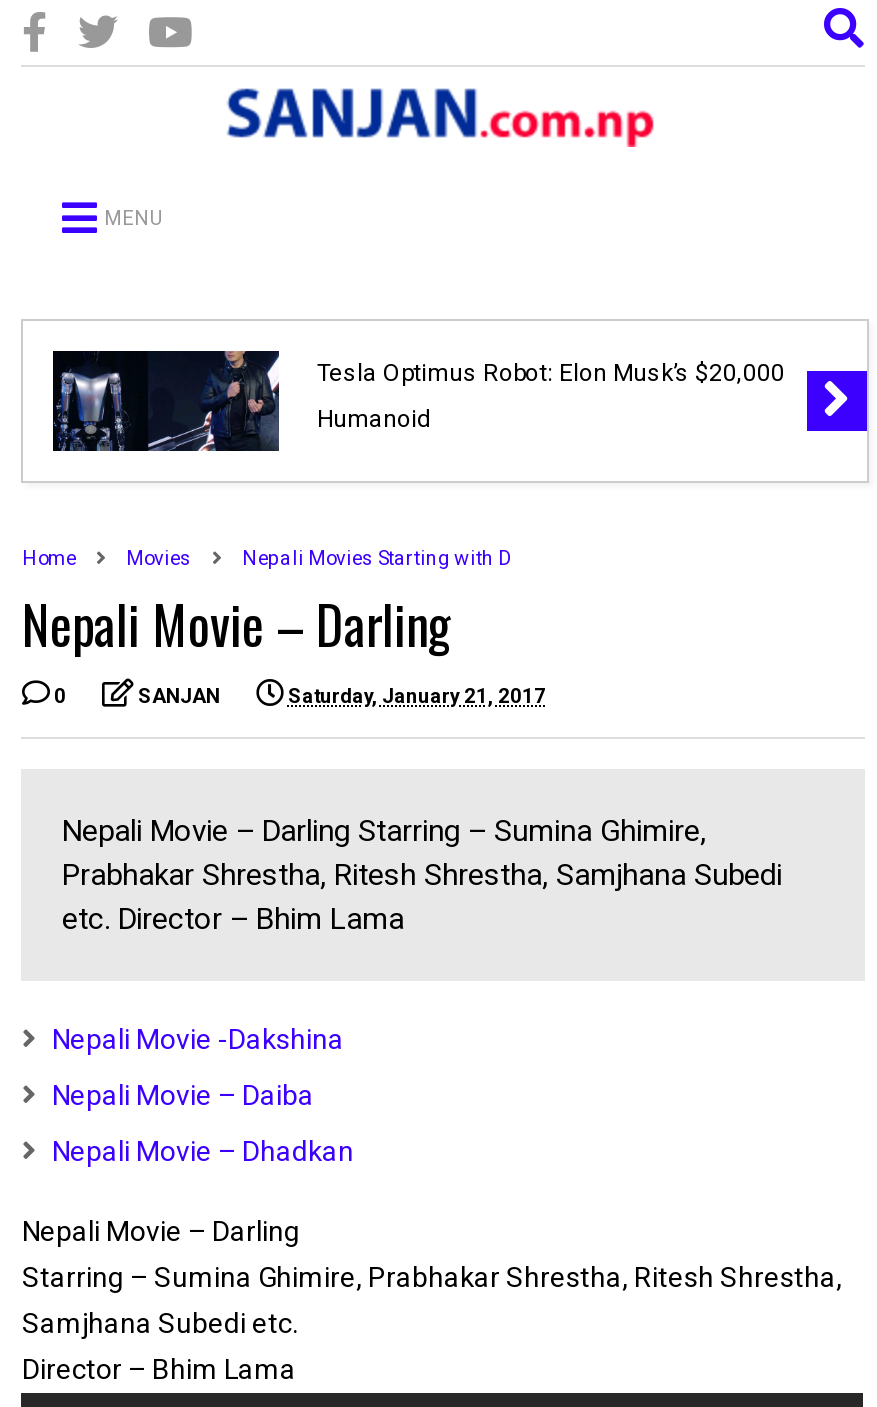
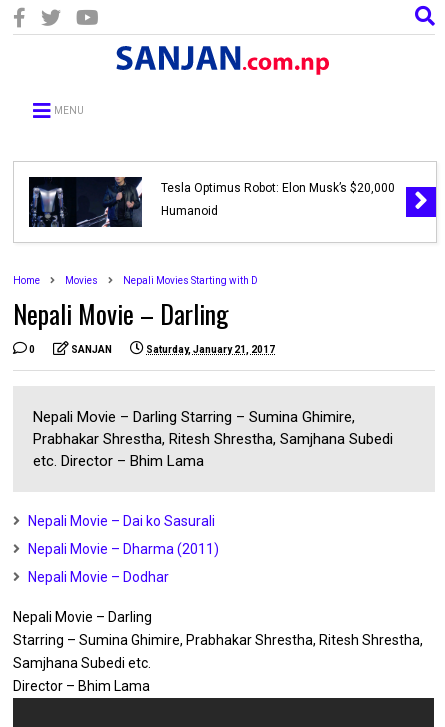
[52,1023,344,1055] Nepali Movie -Dakshina -> [28,513,215,529] Nepali Movie – Dai ko Sasurali
[52,1079,314,1111] Nepali Movie – Daiba -> [28,541,219,557] Nepali Movie – Dharma (2011)
[52,1135,354,1167] Nepali Movie – Dhadkan -> [28,569,169,585] Nepali Movie – Dodhar

